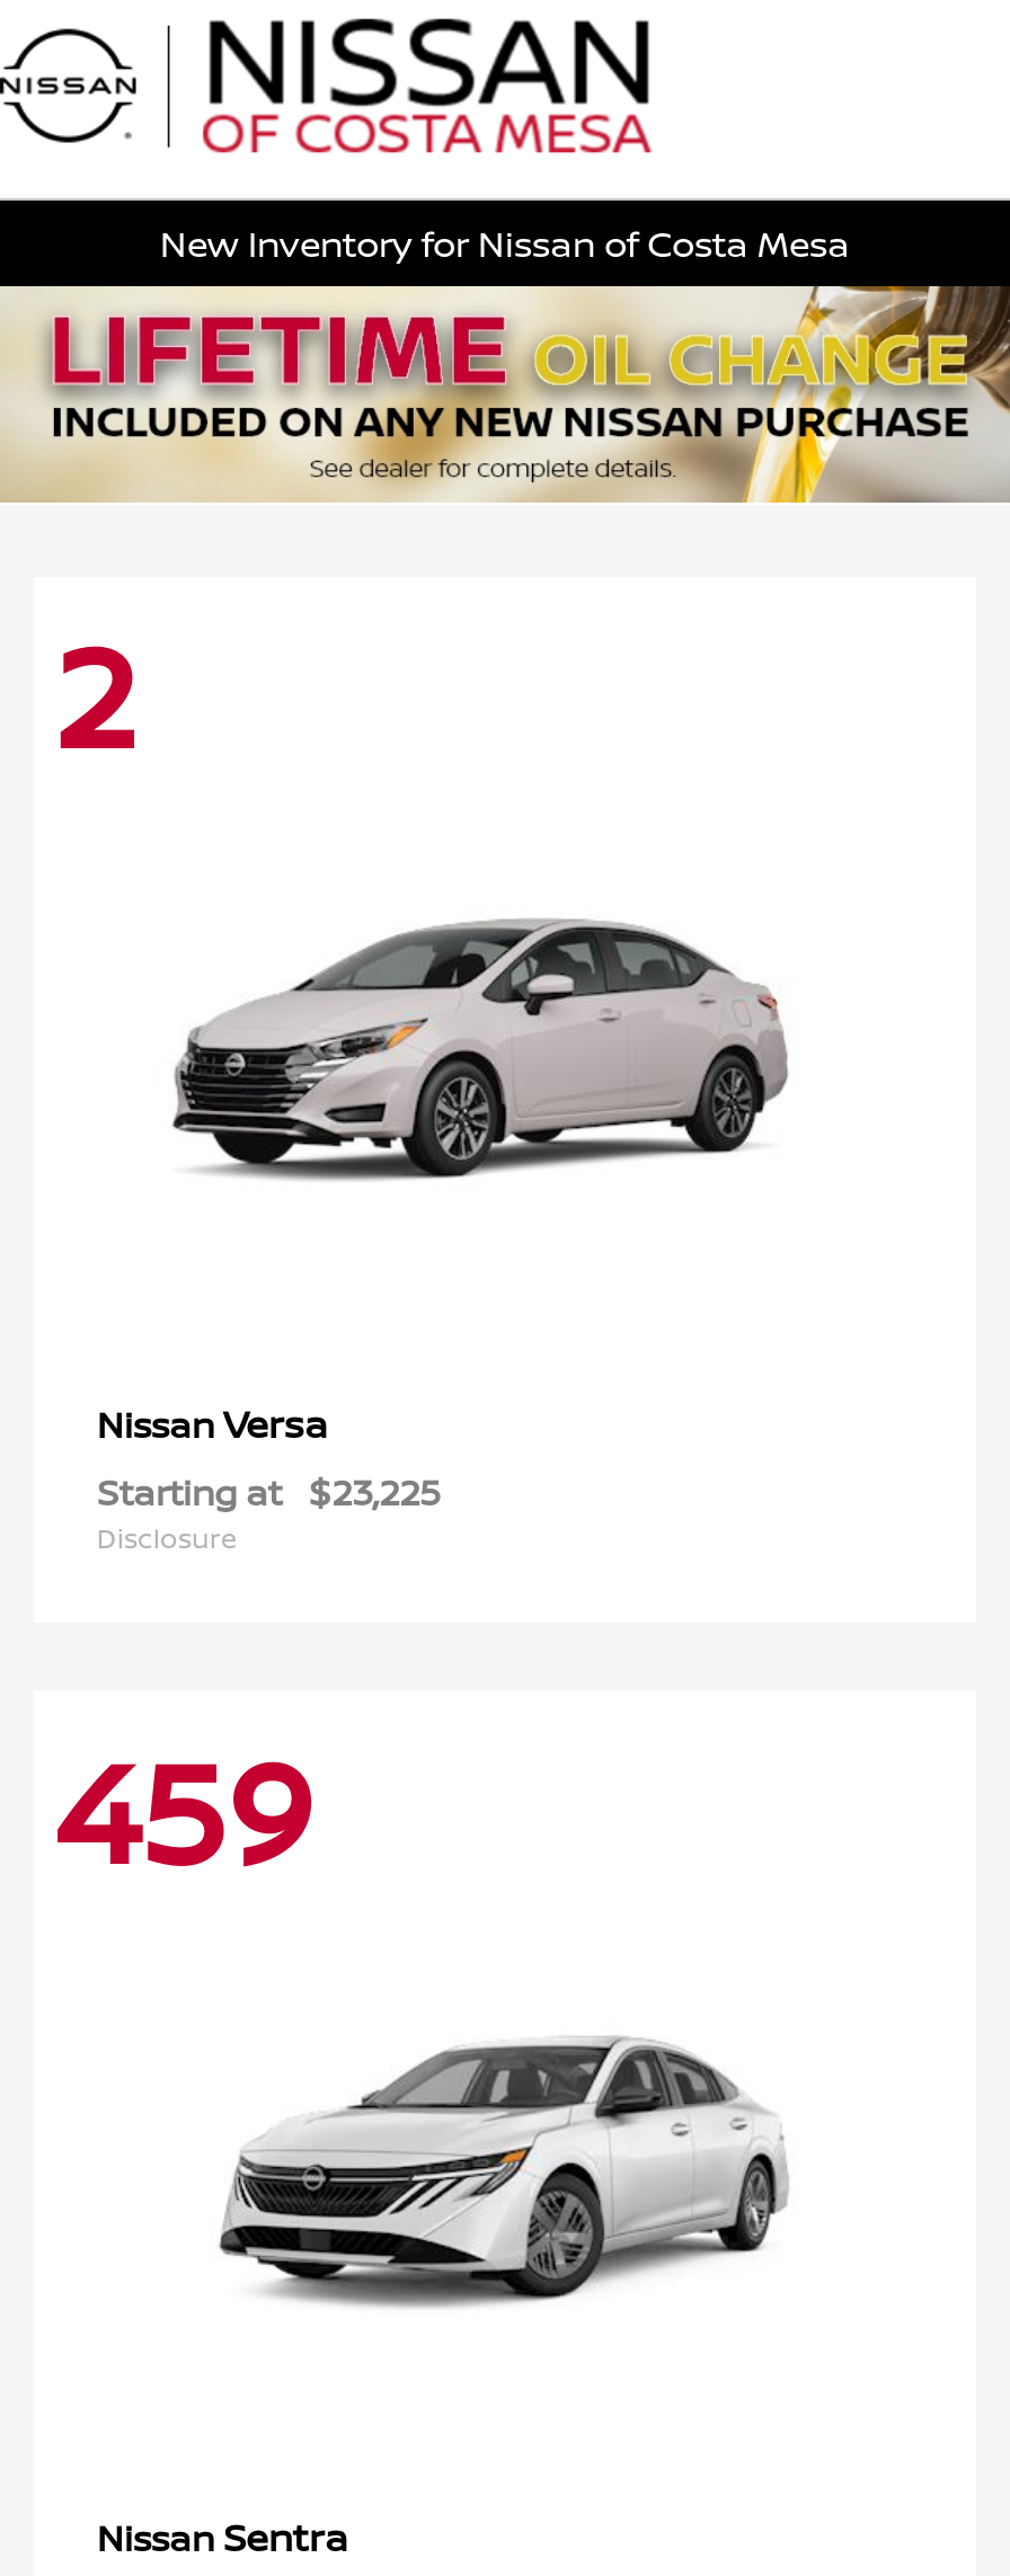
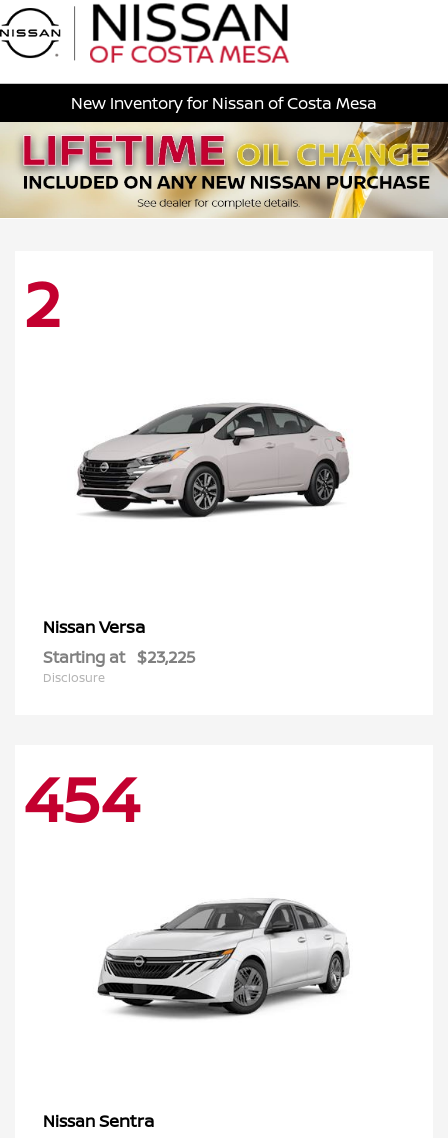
[52,1709,313,1906] 459 -> [23,753,139,840] 454

